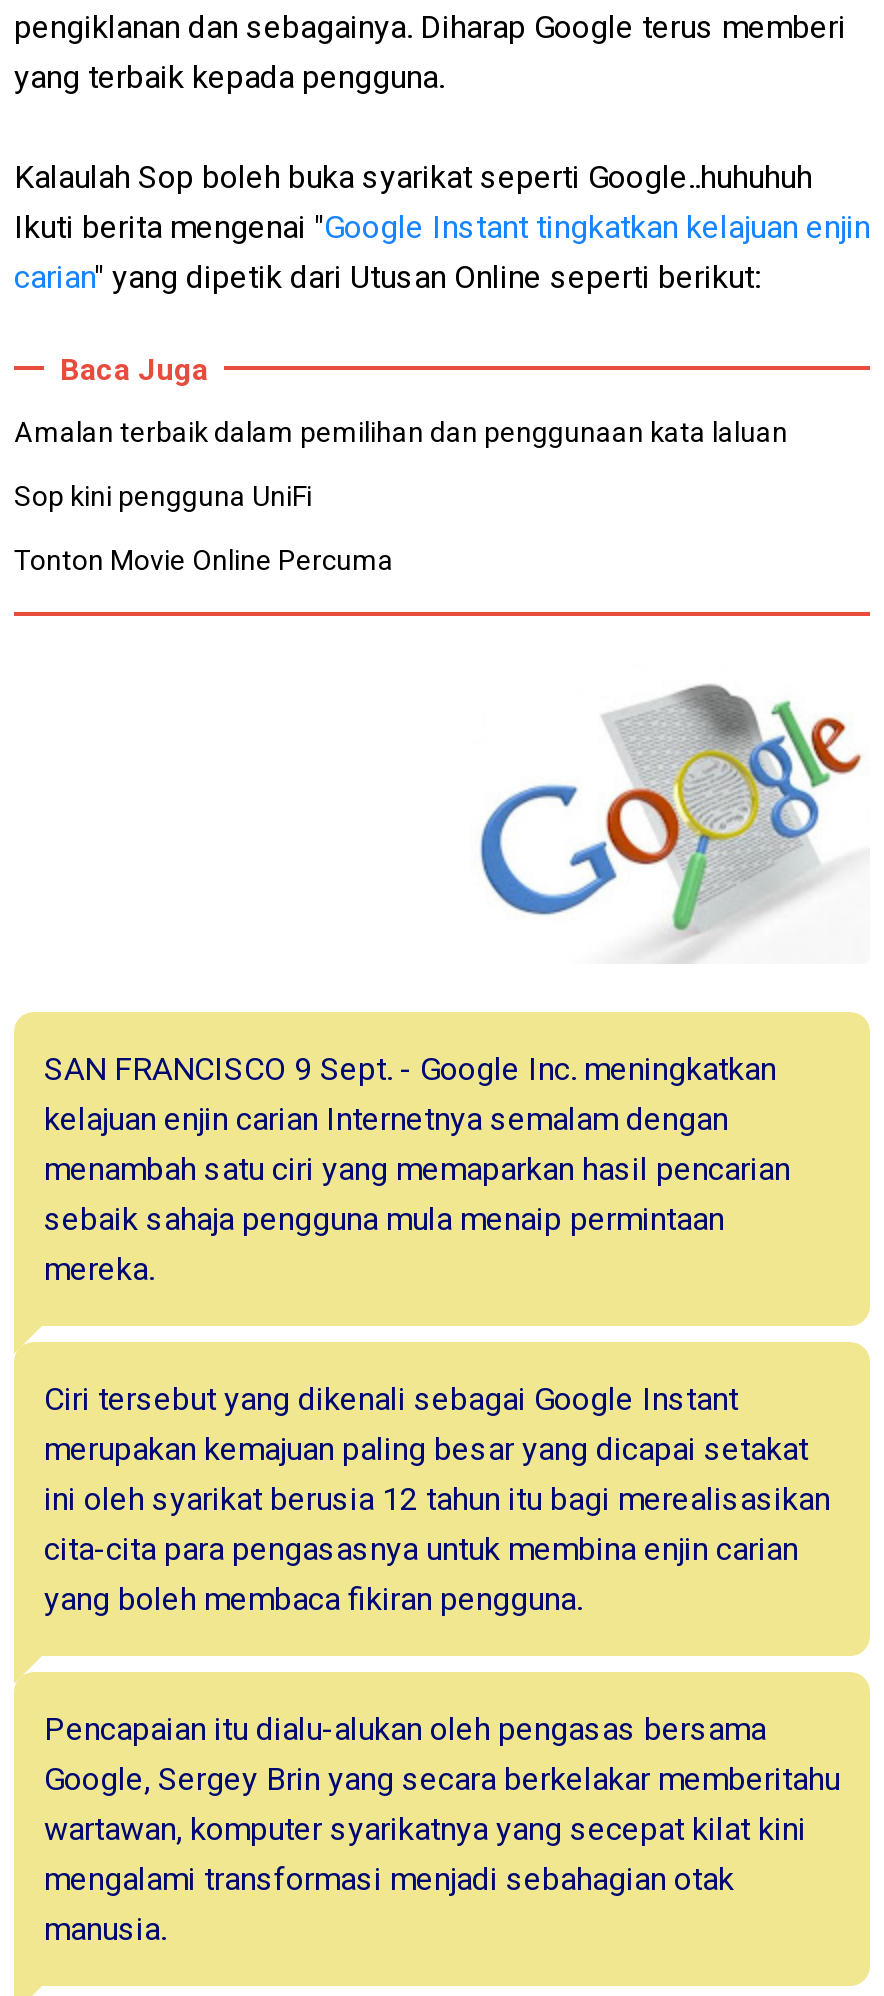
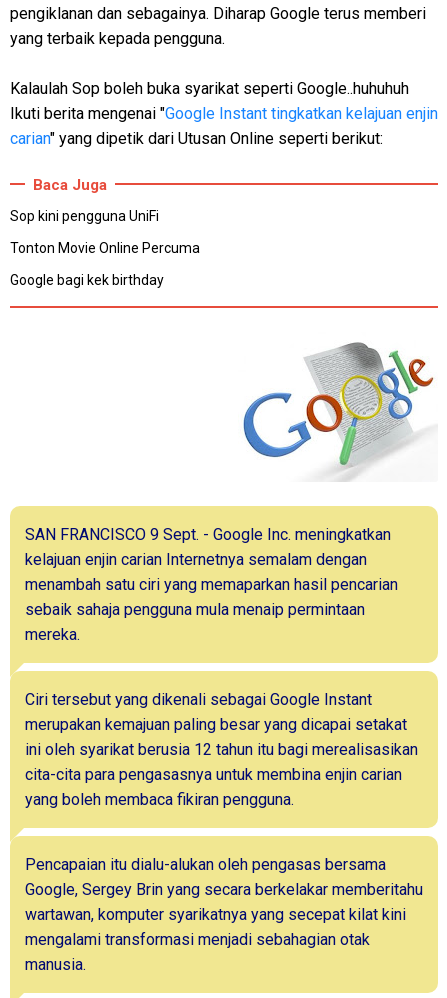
[14,416,788,448] Amalan terbaik dalam pemilihan dan penggunaan kata laluan -> none
moved [14,480,394,576] -> [10,208,200,256]: Sop kini pengguna UniFi | Tonton Movie Online Percuma
none -> [10,272,164,288] Google bagi kek birthday

